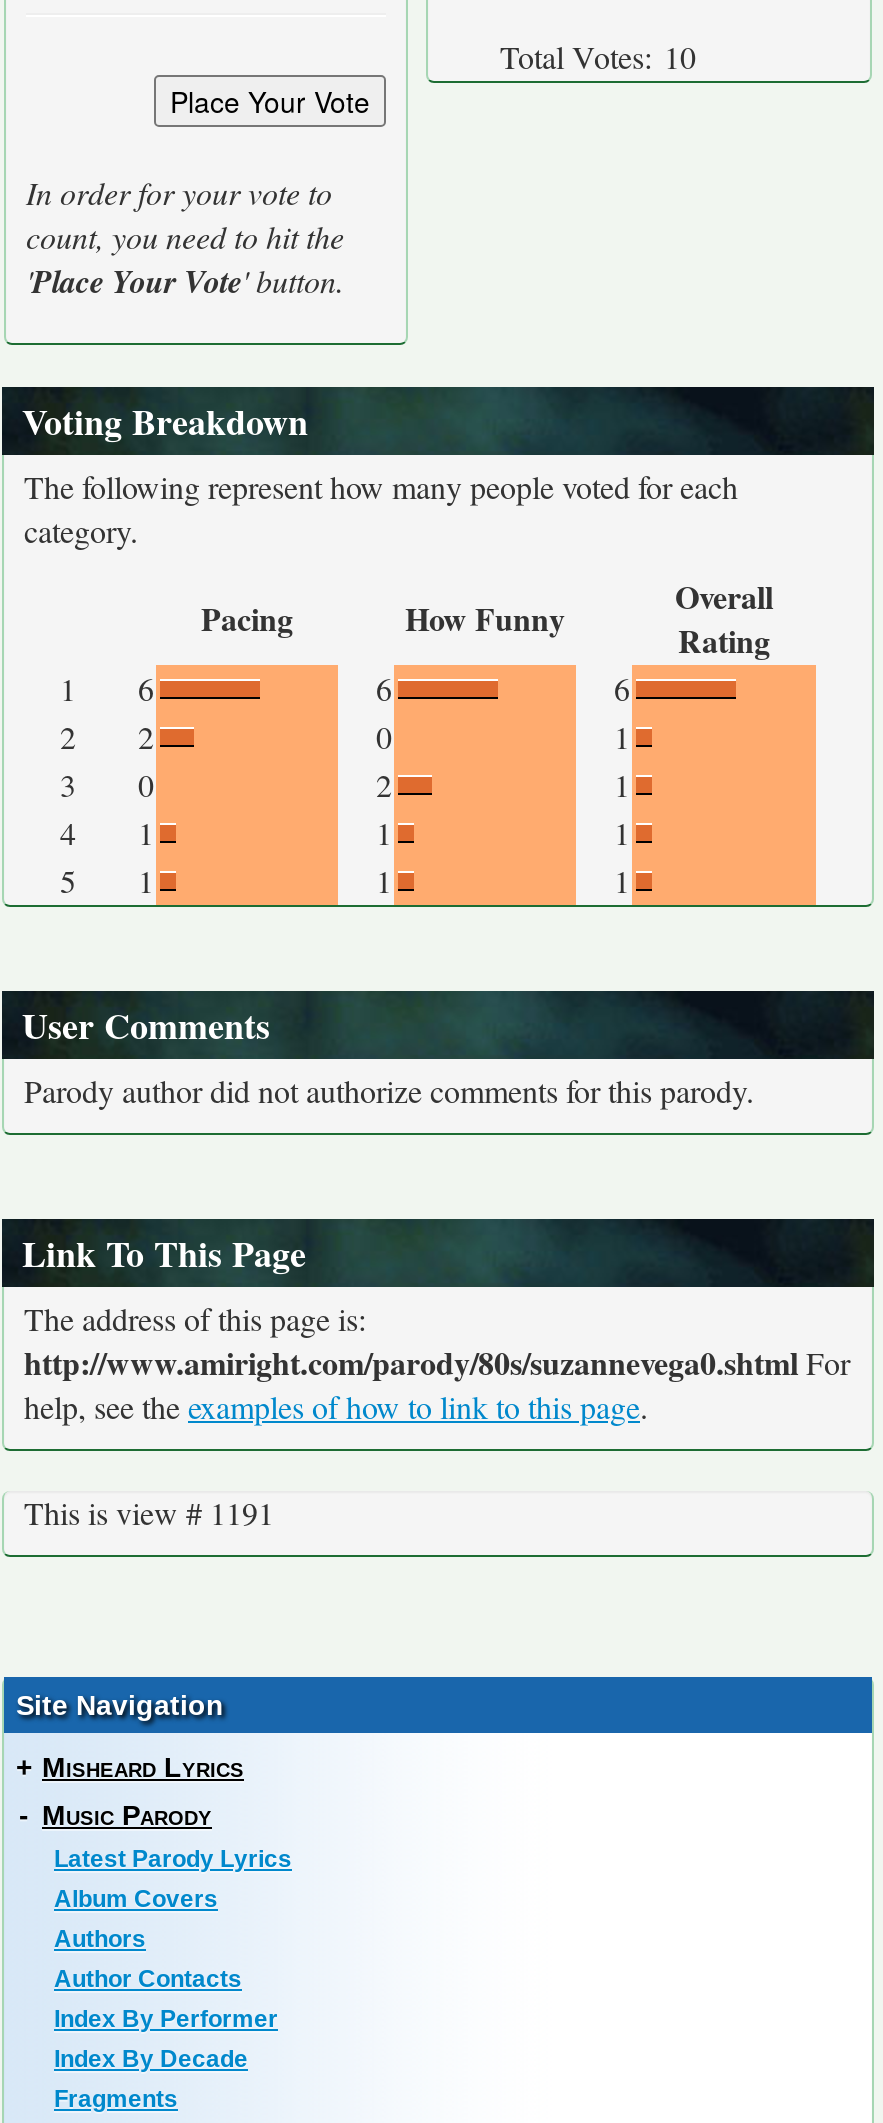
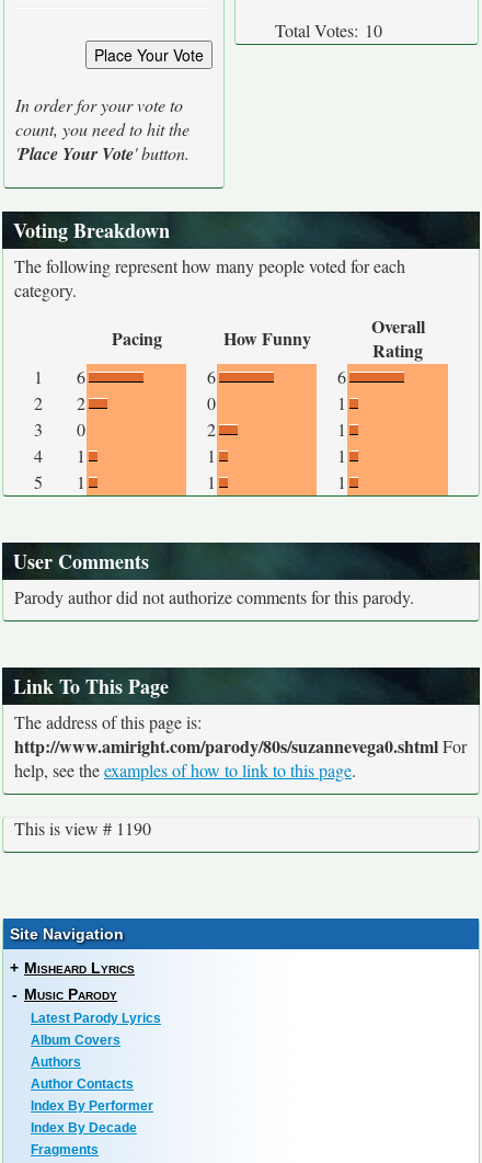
[24,1491,274,1533] This is view # 1191 -> [14,817,151,840] This is view # 1190

